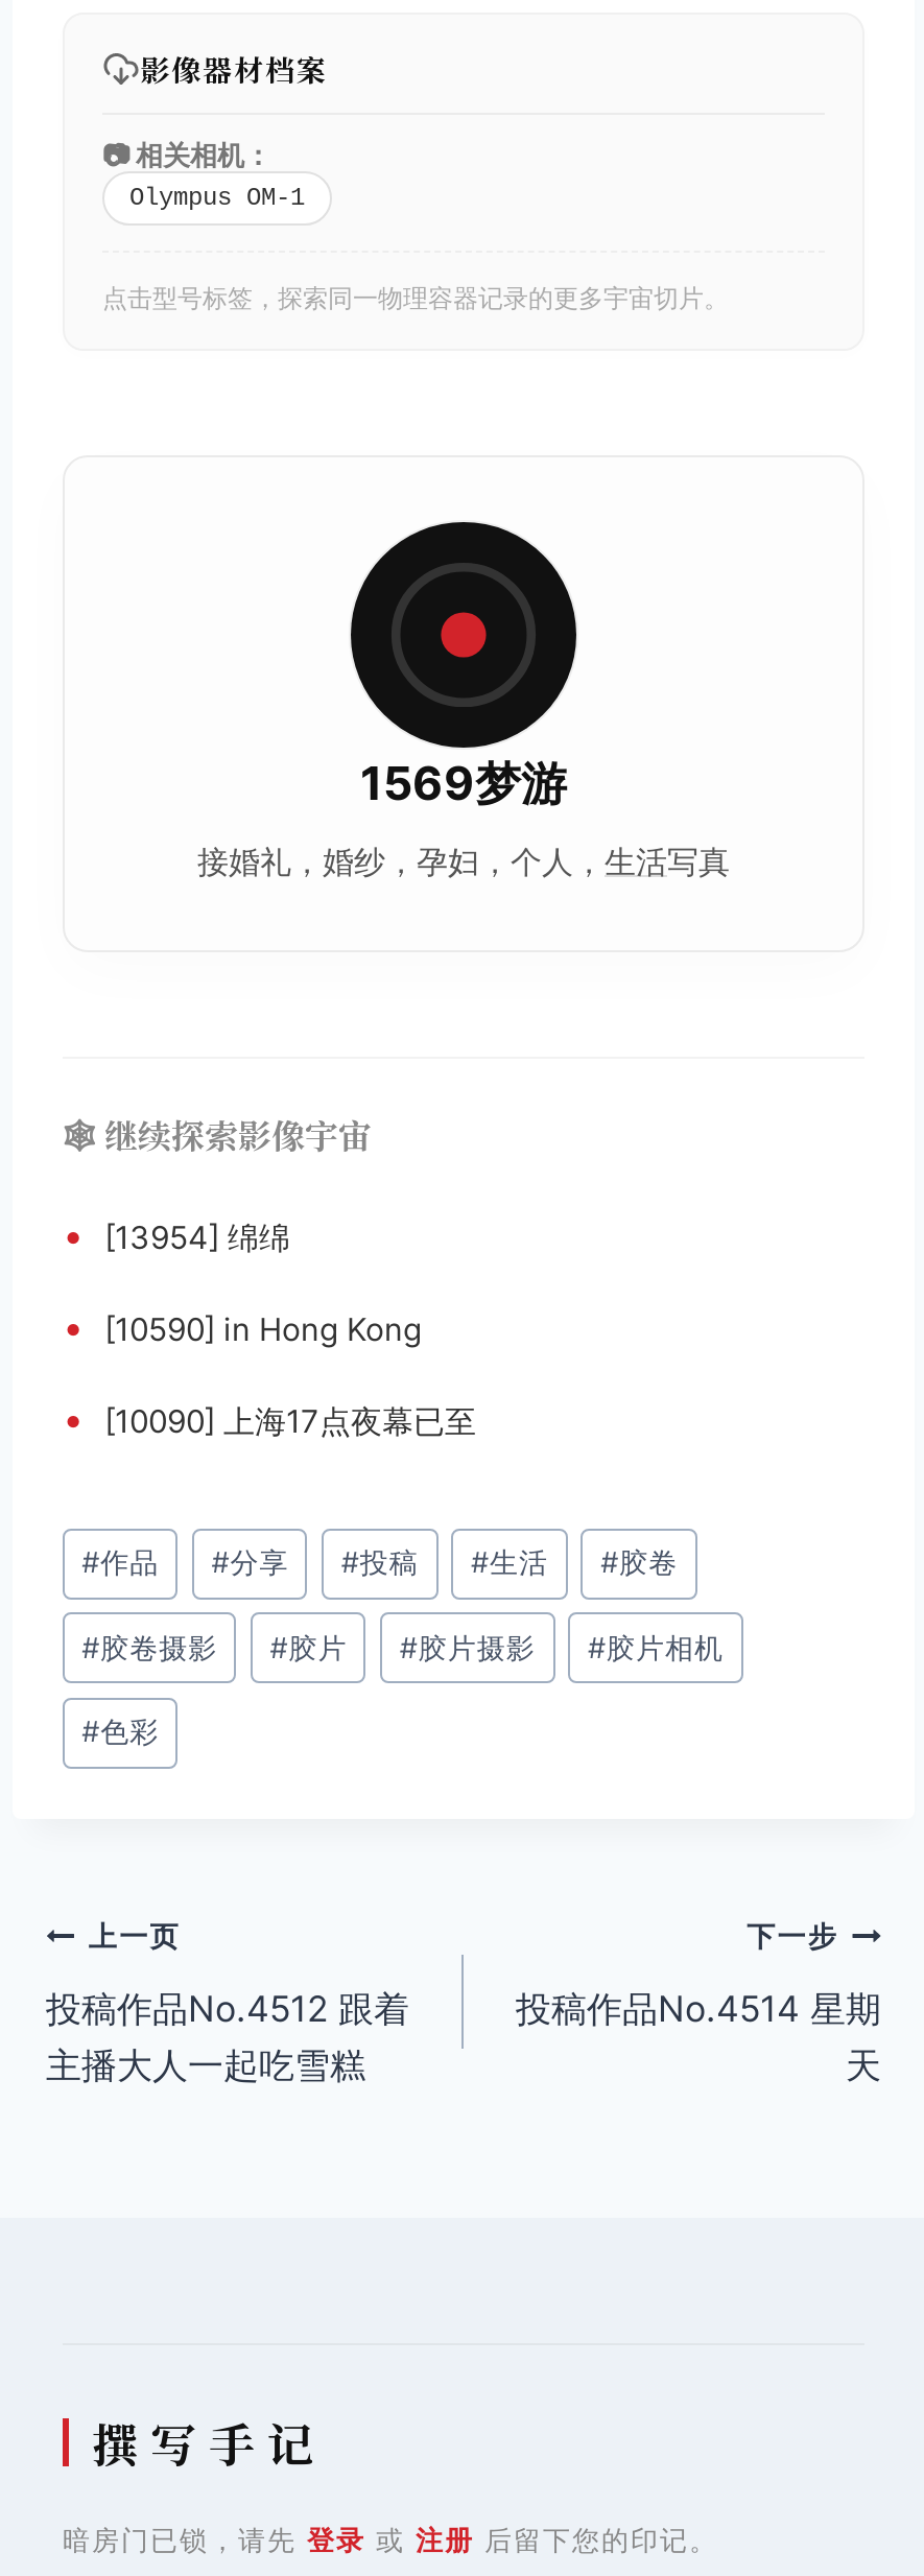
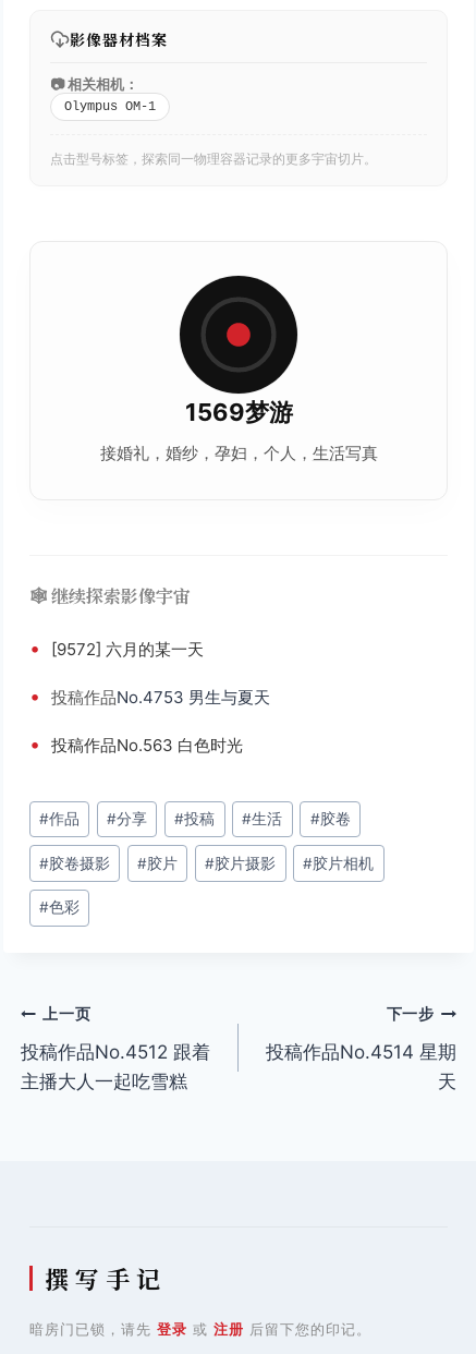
[63,1213,290,1257] • [13954] 绵绵 -> [29,636,204,659] • [9572] 六月的某一天
[63,1305,422,1349] • [10590] in Hong Kong -> [29,684,270,707] • 投稿作品No.4753 男生与夏天
[63,1397,476,1441] • [10090] 上海17点夜幕已至 -> [29,732,243,755] • 投稿作品No.563 白色时光

